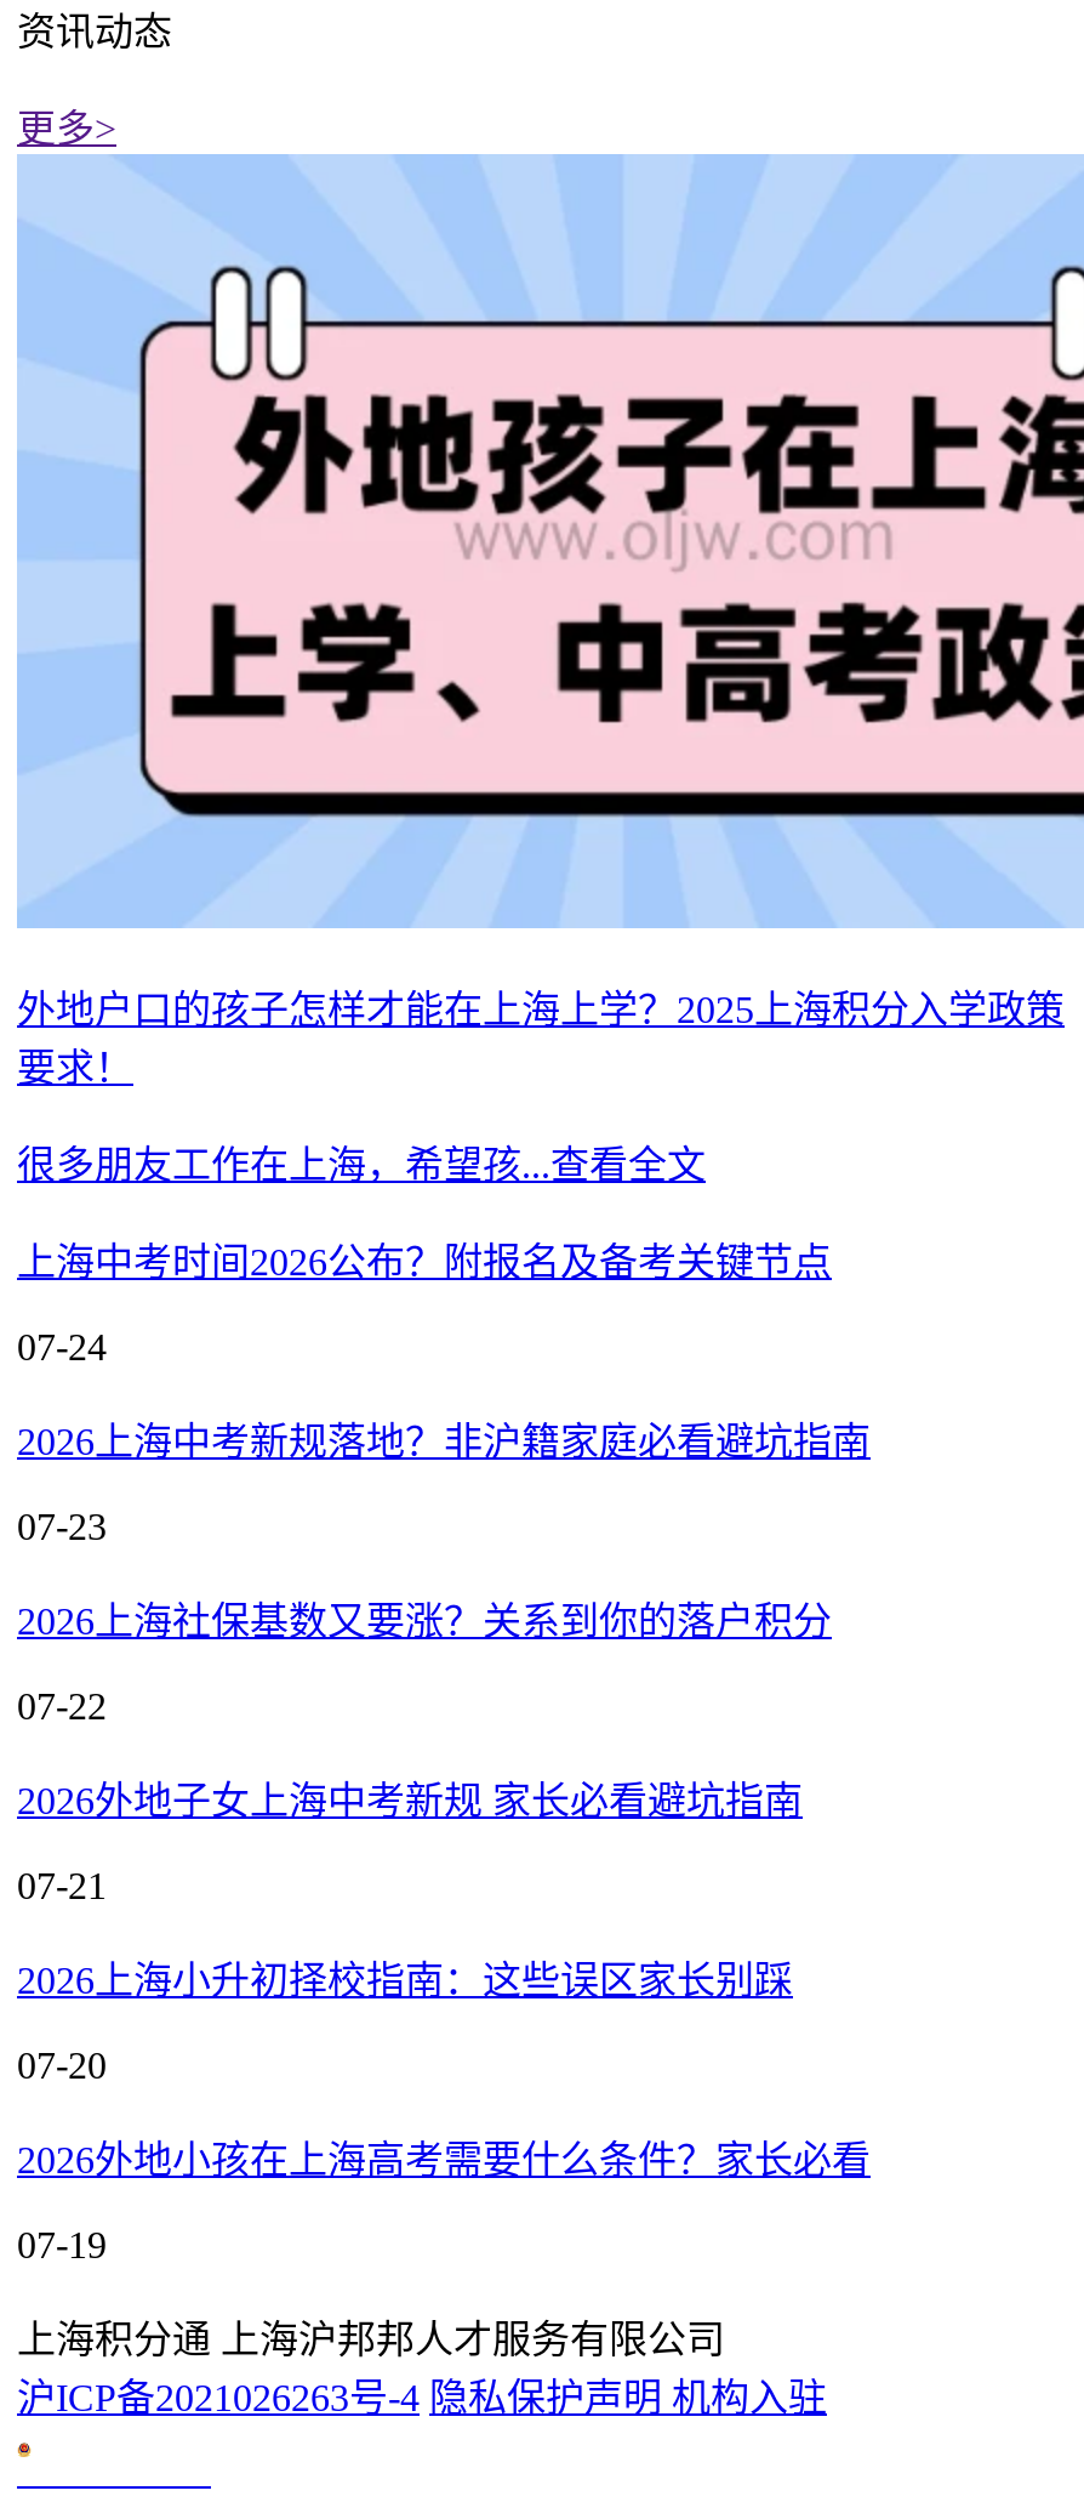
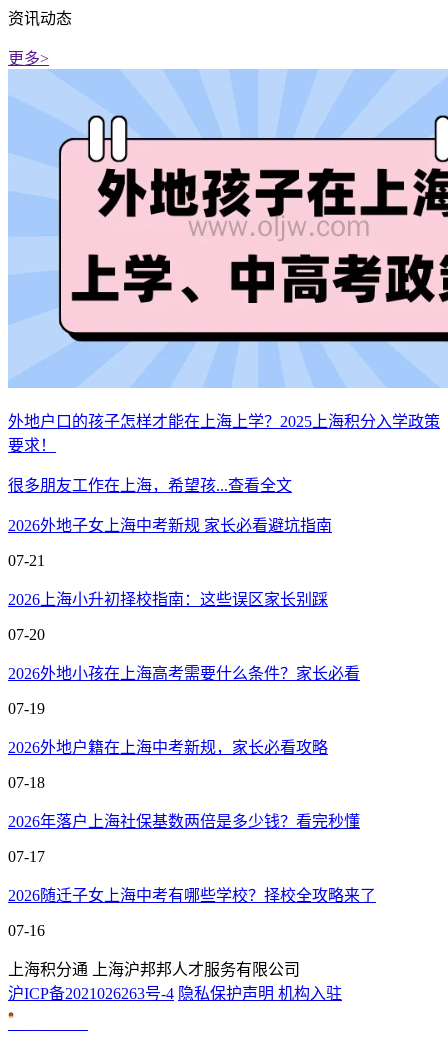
[17,1241,871,1726] 上海中考时间2026公布？附报名及备考关键节点 | 07-24 | 2026上海中考新规落地？非沪籍家庭必看避坑指南 | 07-23 | 2026上海社保基数又要涨？关系到你的落户积分 | 07-22 -> none
moved [17,1780,871,2265] -> [8,517,360,717]: 2026外地子女上海中考新规 家长必看避坑指南 | 07-21 | 2026上海小升初择校指南：这些误区家长别踩 | 07-20 | 2026外地小孩在上海高考需要什么条件？家长必看 | 07-19
none -> [8,739,376,939] 2026外地户籍在上海中考新规，家长必看攻略 | 07-18 | 2026年落户上海社保基数两倍是多少钱？看完秒懂 | 07-17 | 2026随迁子女上海中考有哪些学校？择校全攻略来了 | 07-16

